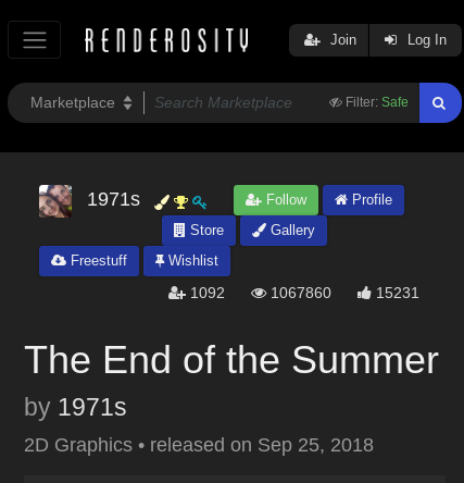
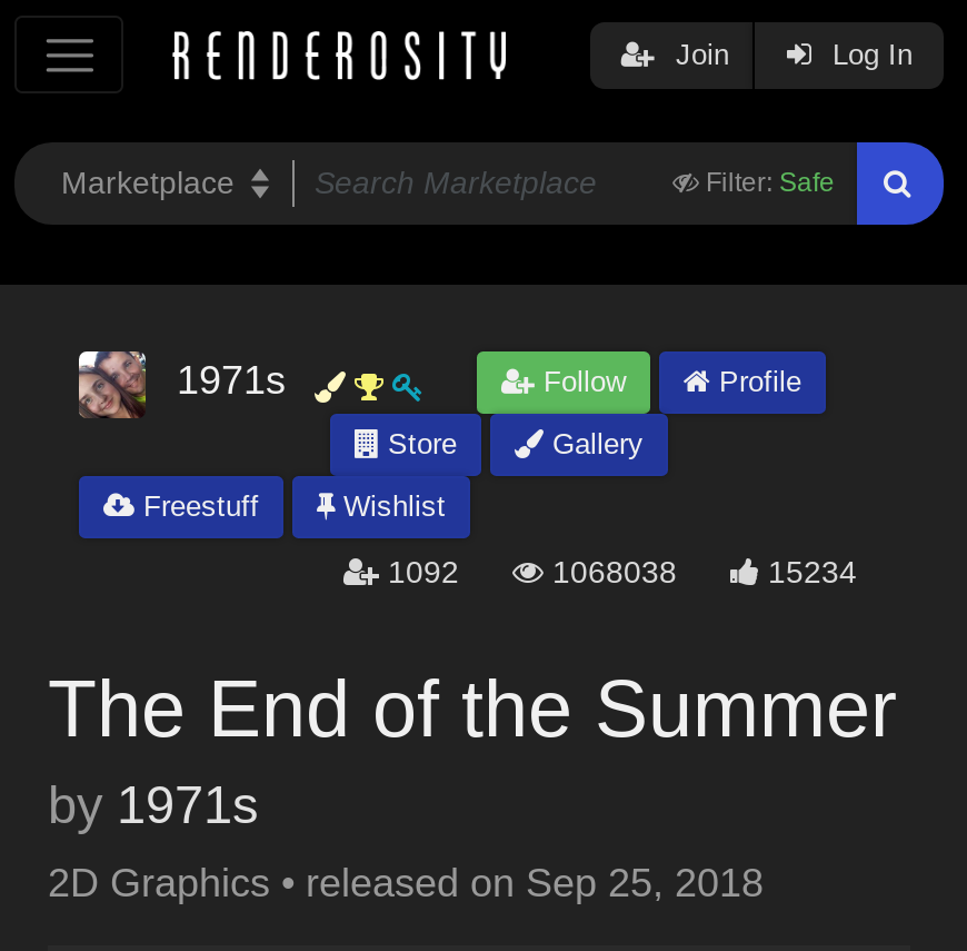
[266,284,331,302] 1067860 -> [544,554,677,590] 1068038
[372,284,419,302] 15231 -> [759,554,857,590] 15234

